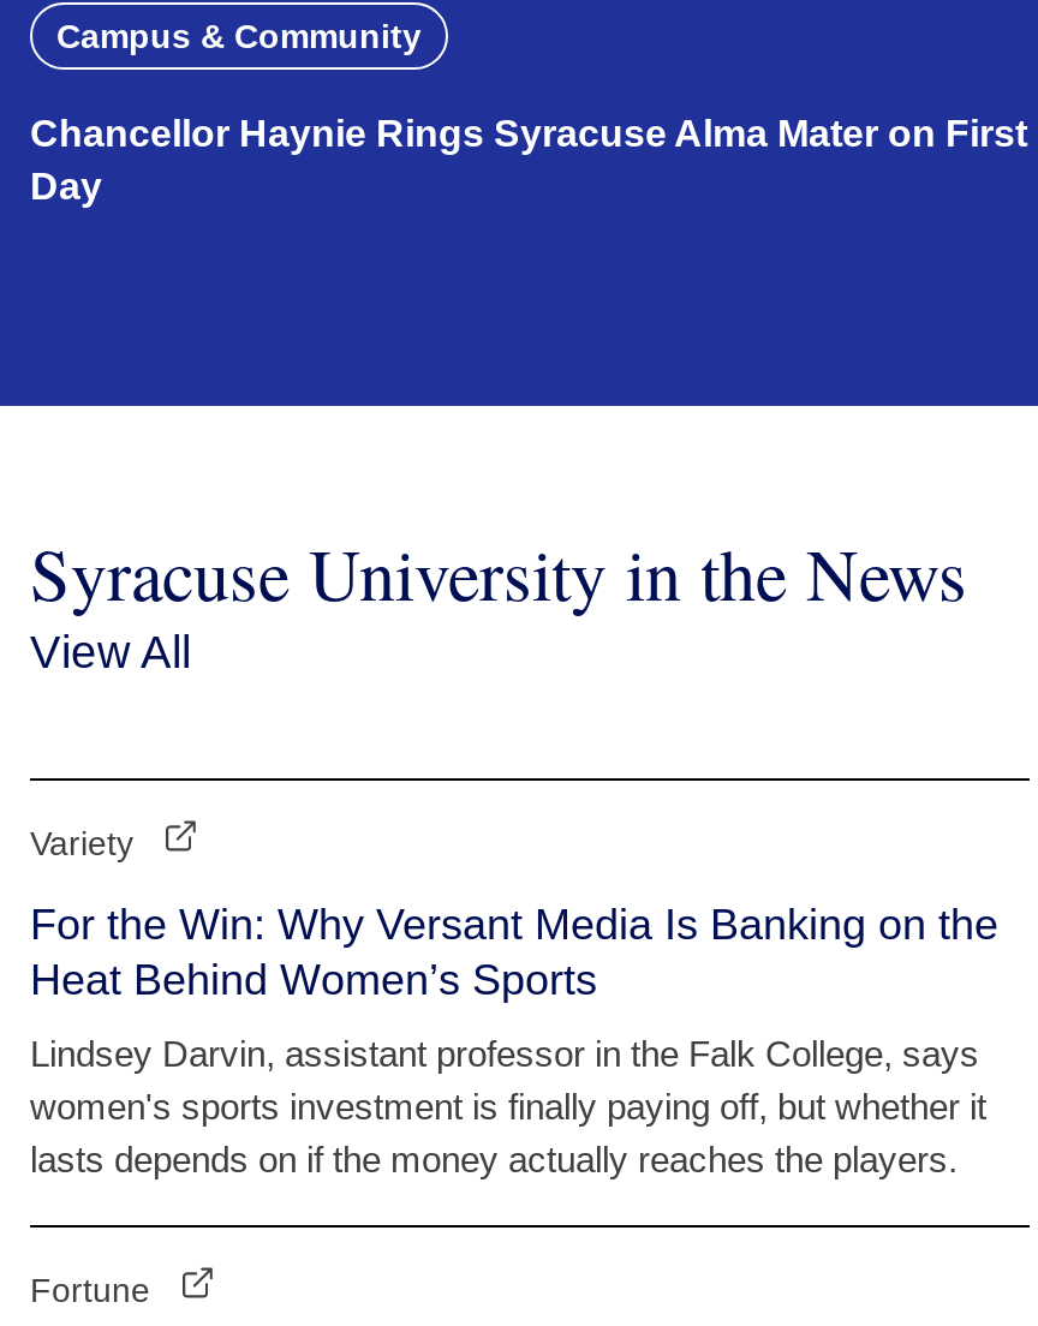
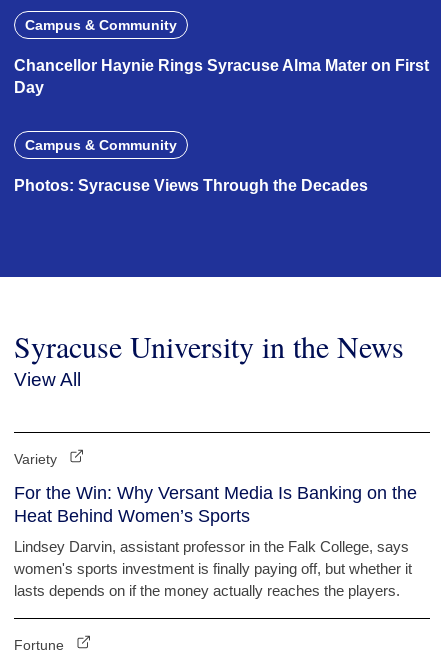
none -> [14,137,368,194] Campus & Community | Photos: Syracuse Views Through the Decades

